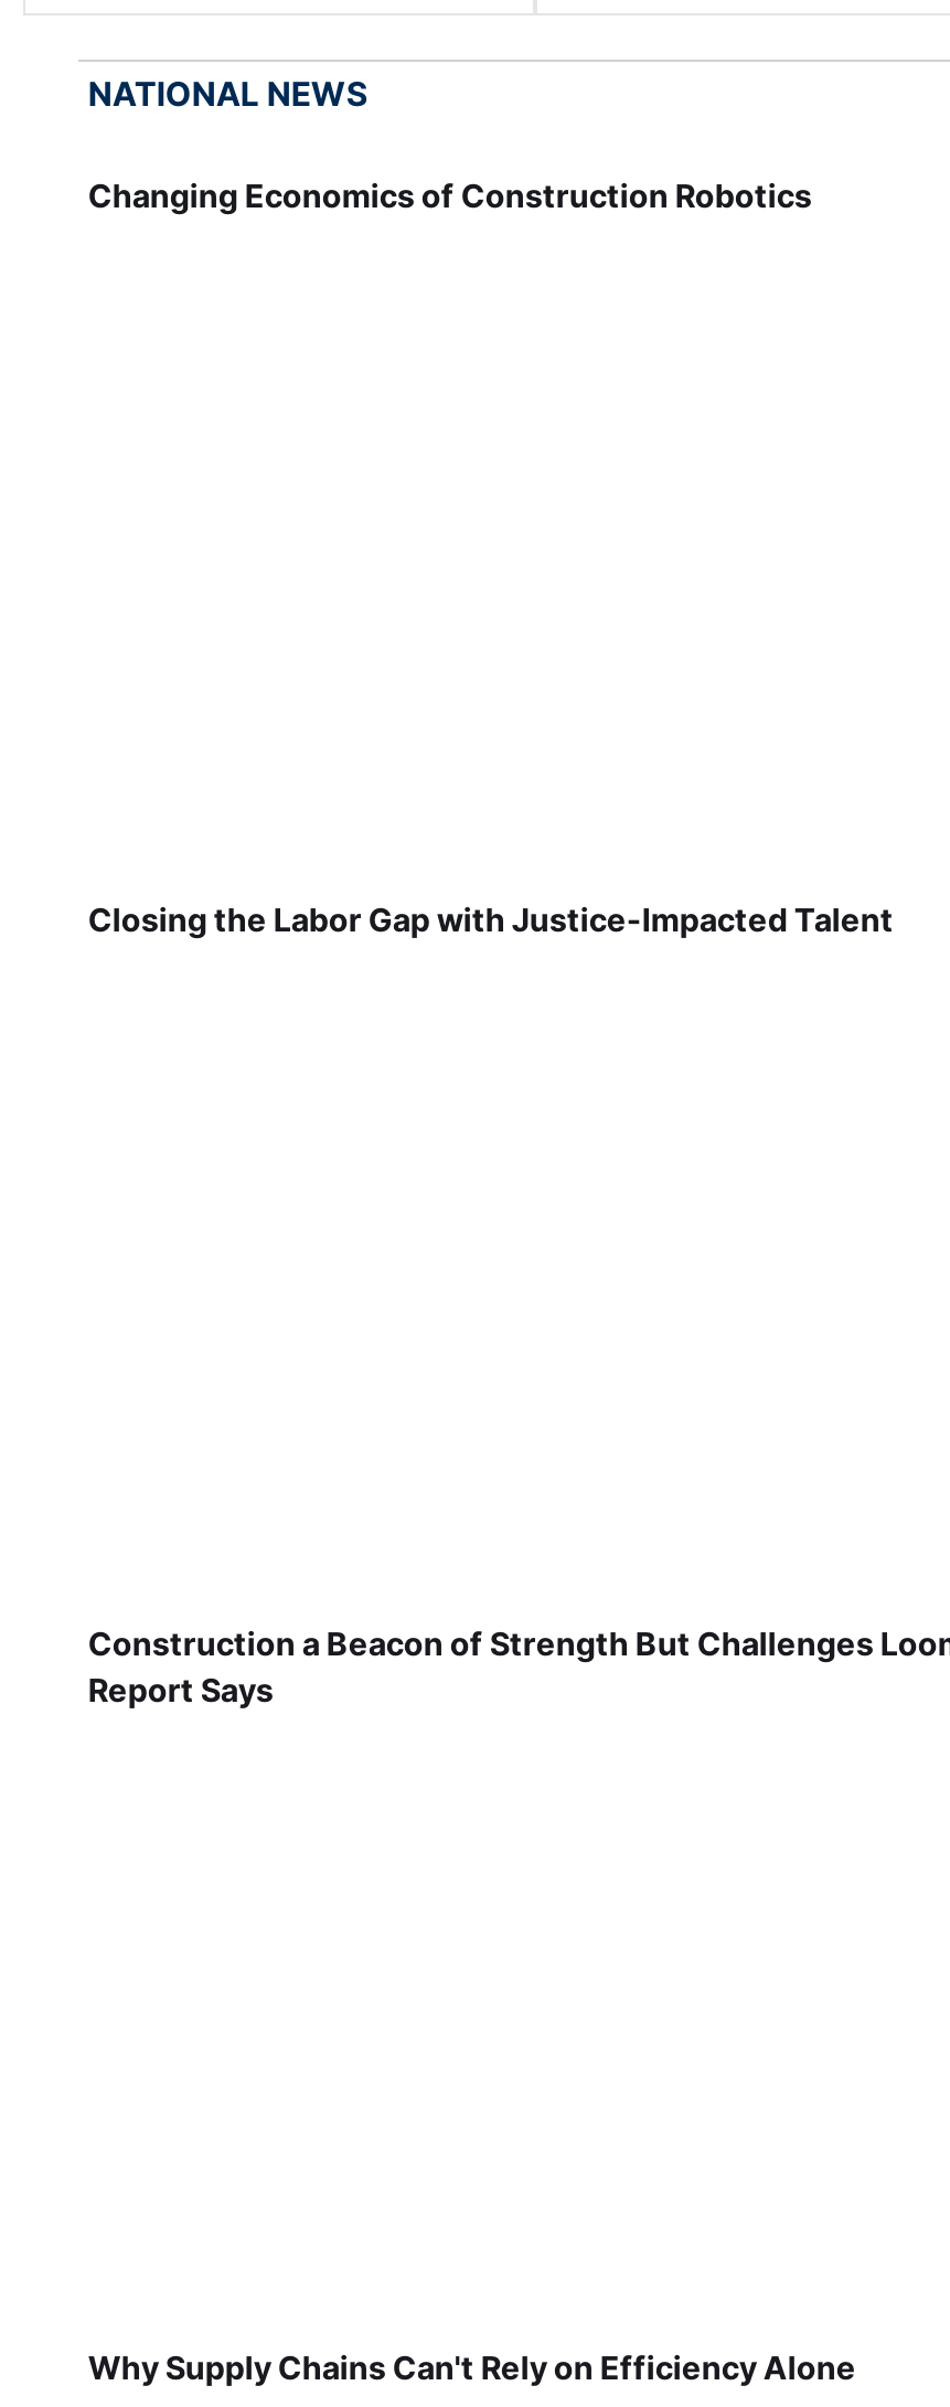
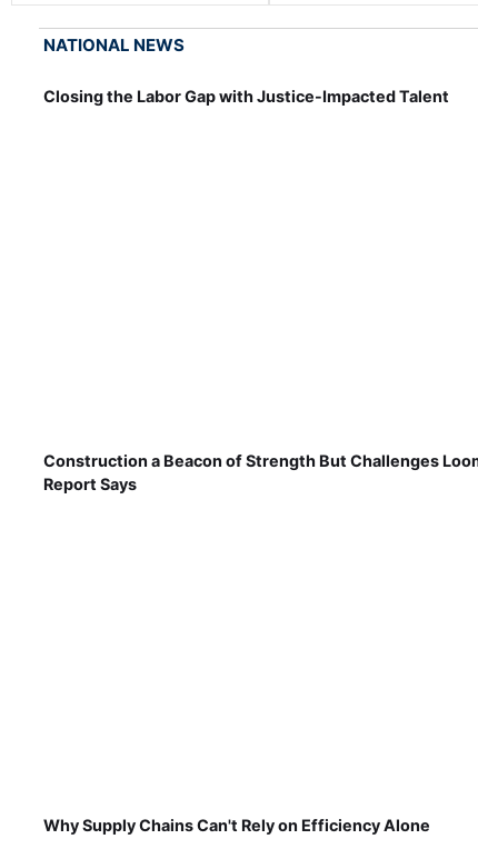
[88,176,812,213] Changing Economics of Construction Robotics -> none

